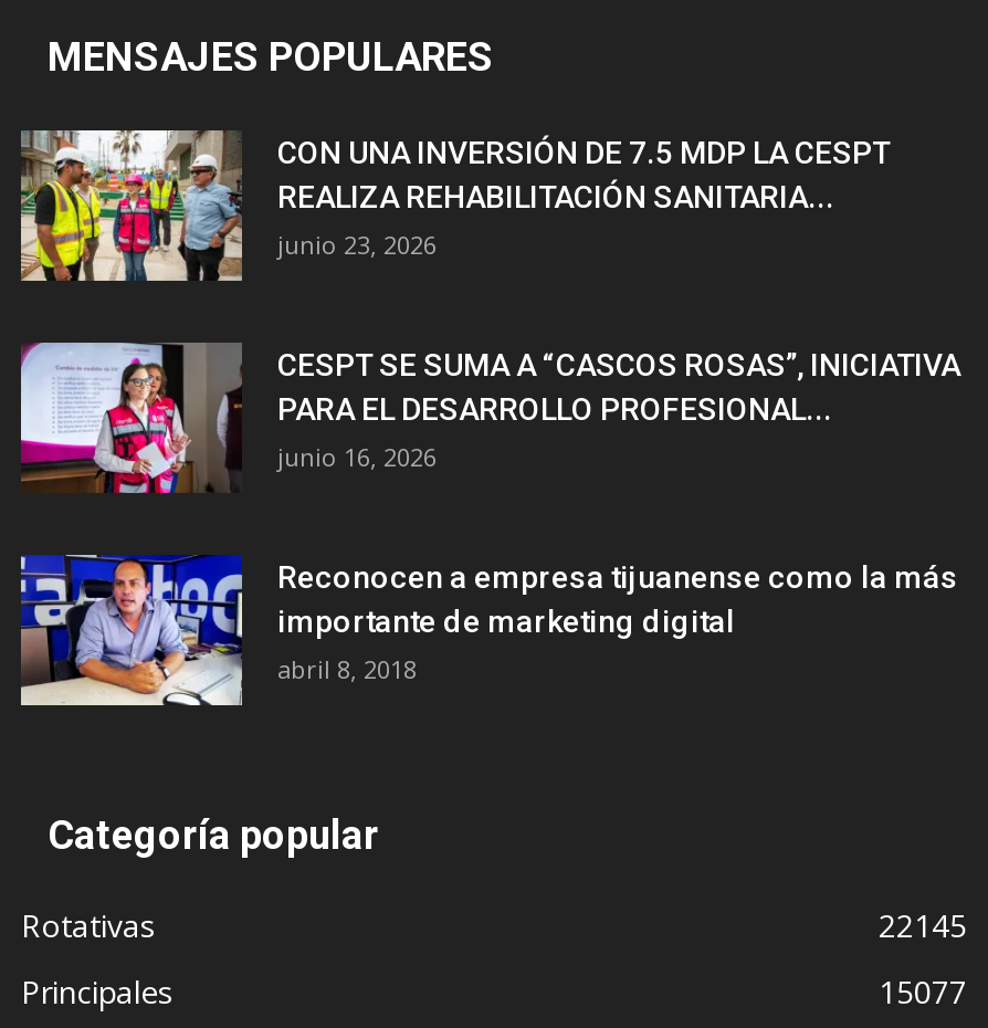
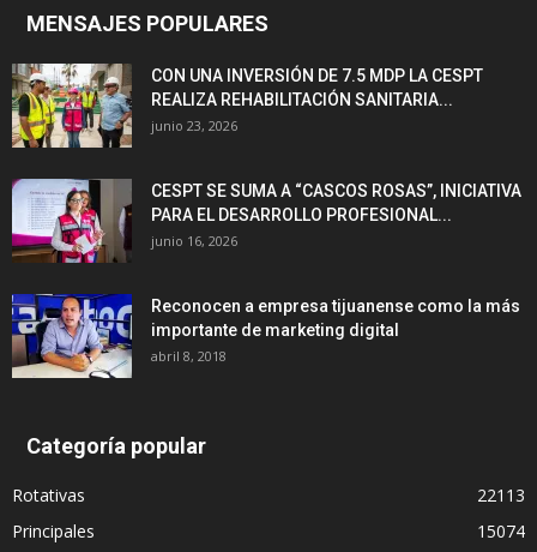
[879,903,967,945] 22145 -> [477,484,525,507] 22113
[879,970,967,1012] 15077 -> [477,520,525,543] 15074

